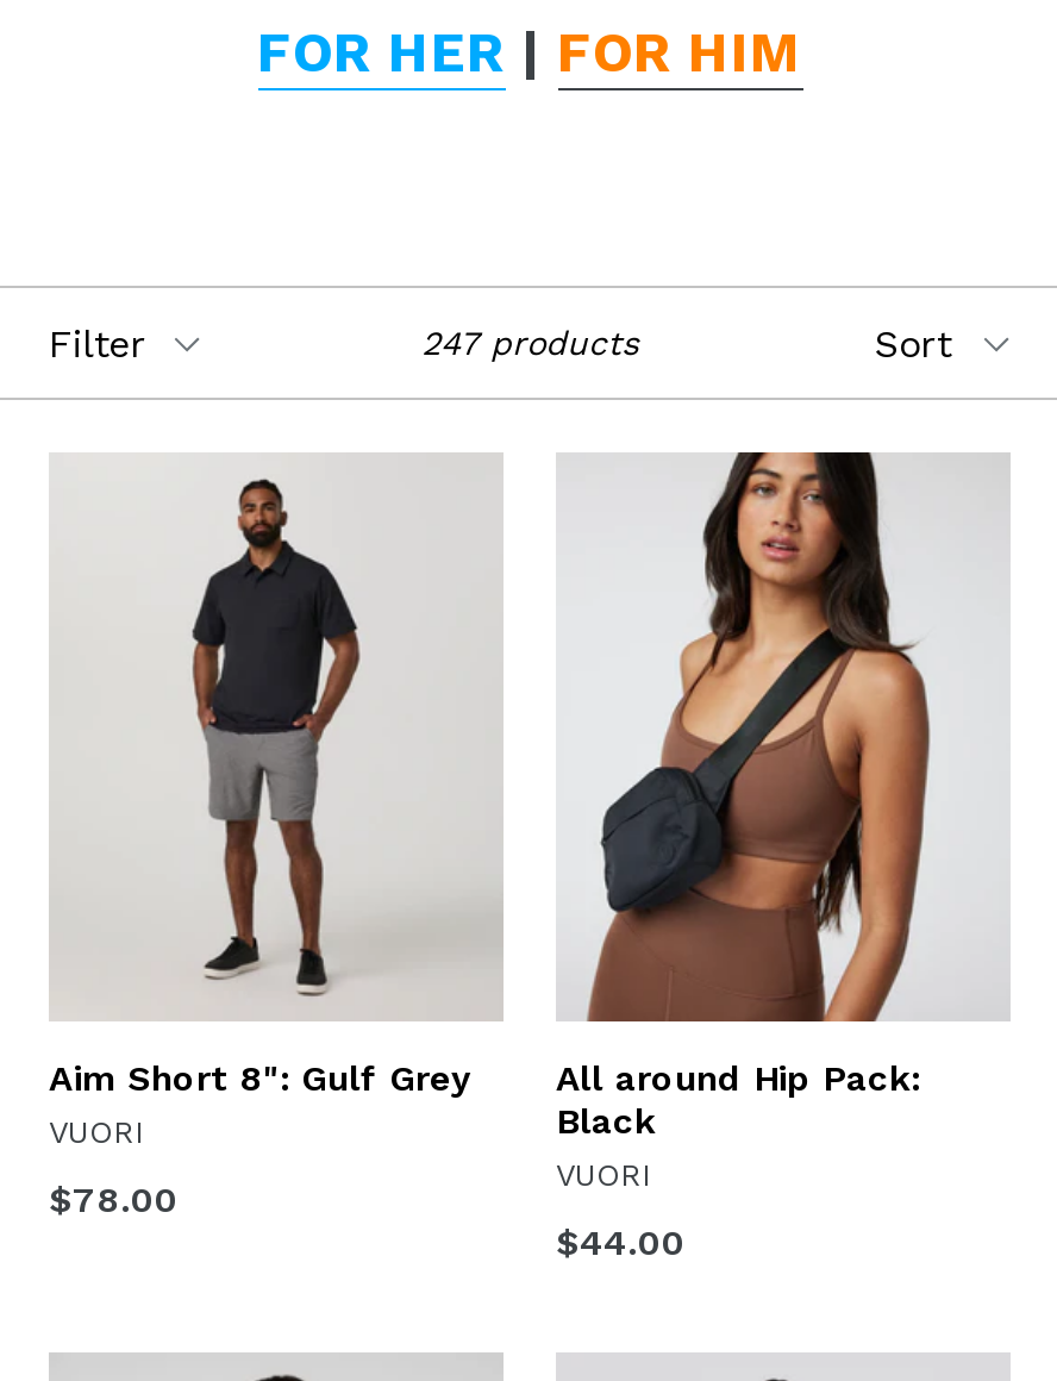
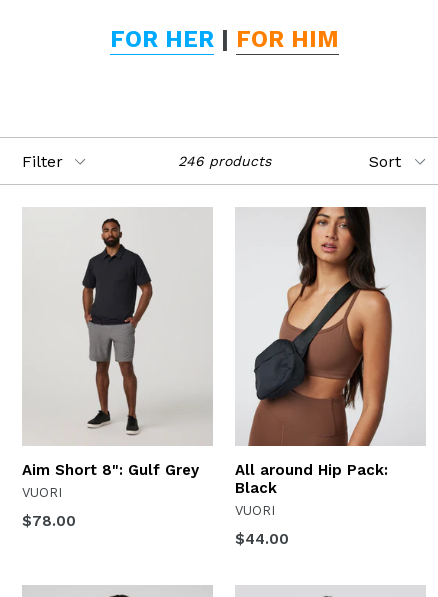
[421,324,638,362] 247 products -> [177,153,270,169] 246 products

